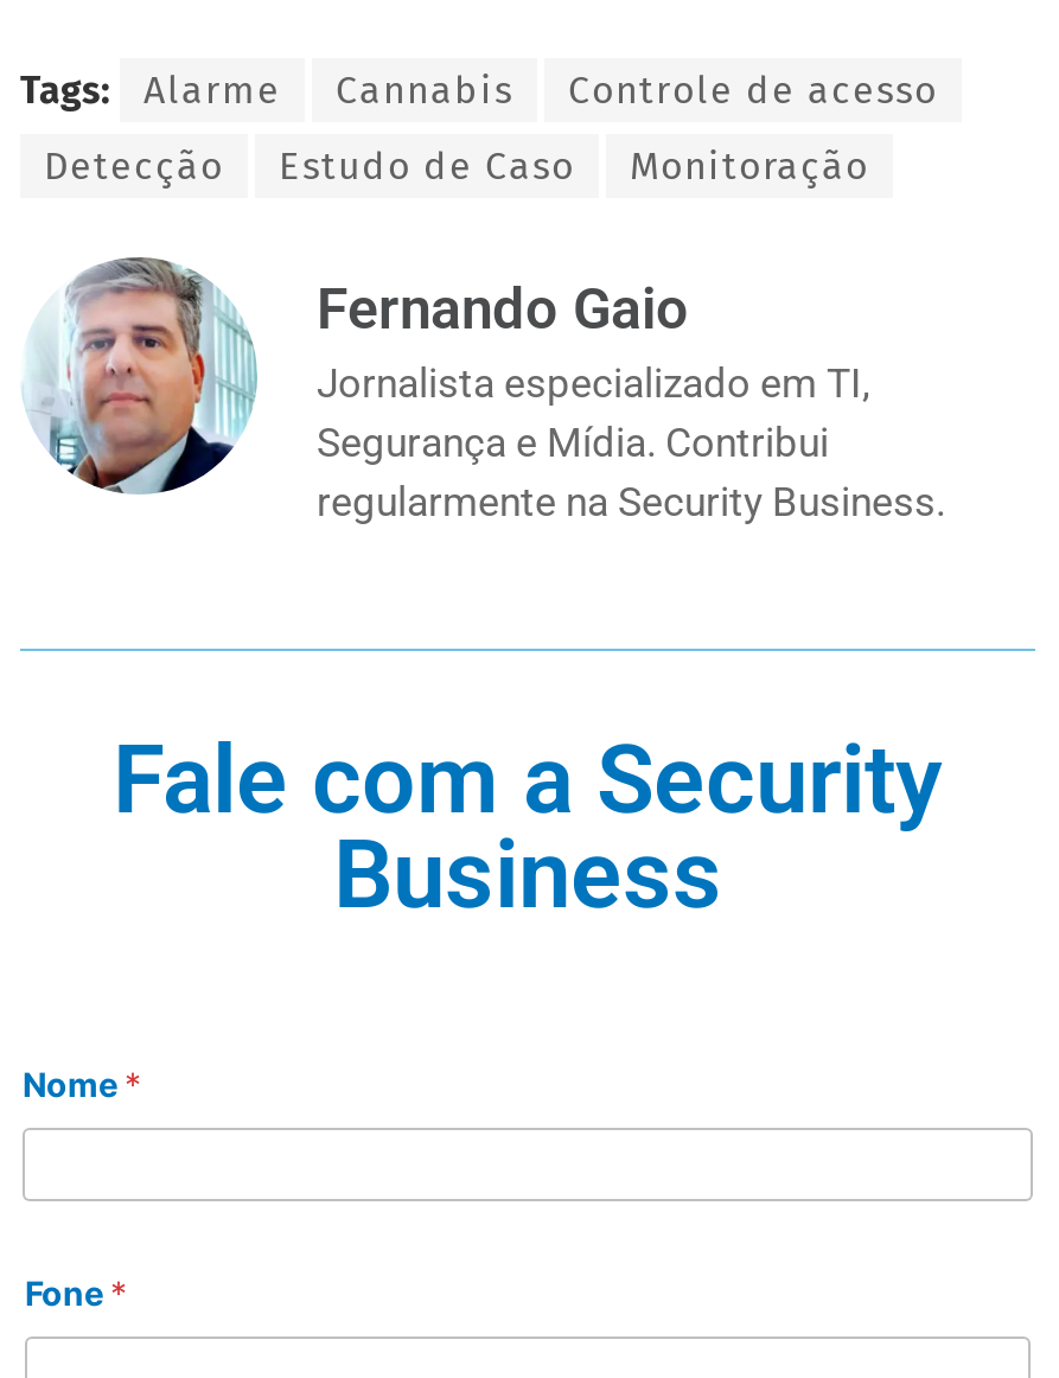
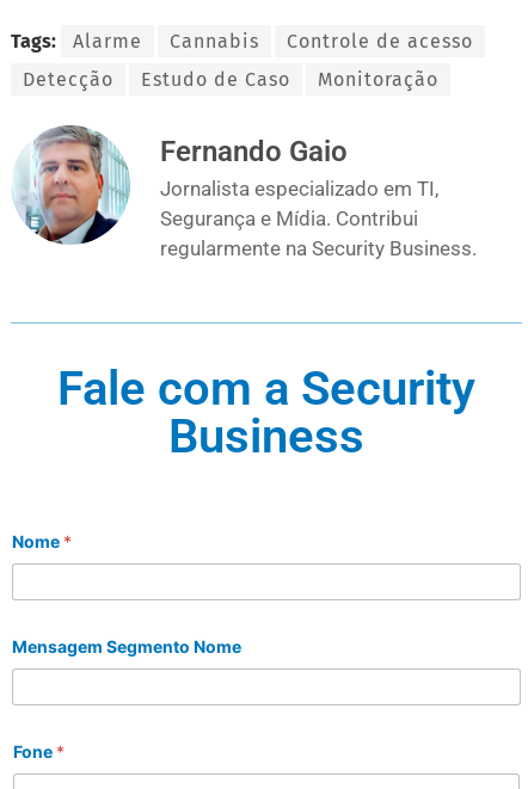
none -> [12,636,241,656] Mensagem Segmento Nome

